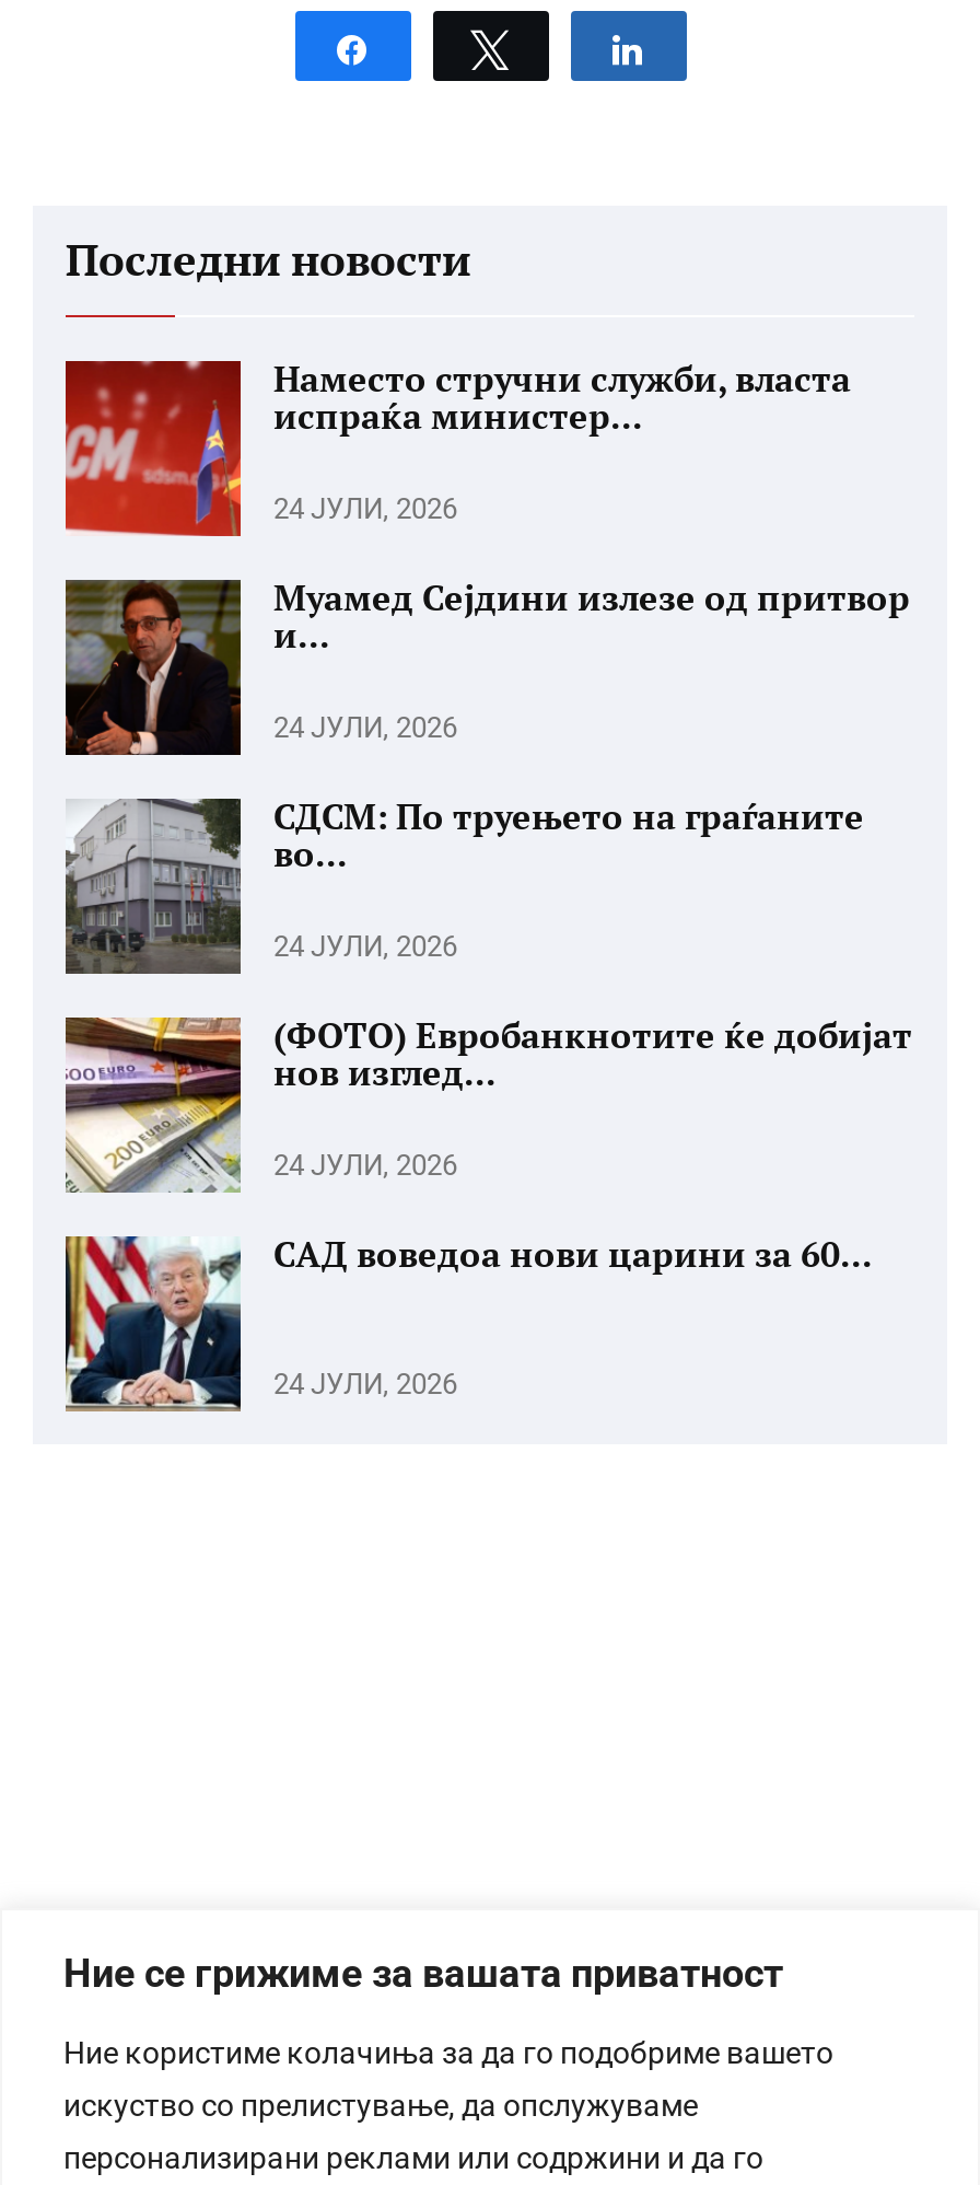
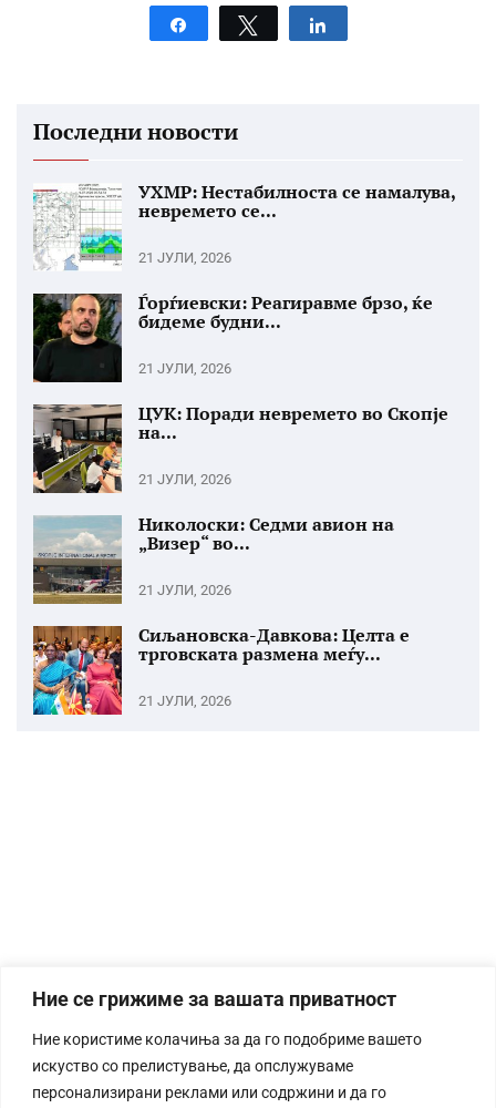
[63,355,851,538] [image] | Наместо стручни служби, власта | испраќа министер... -> [32,179,455,271] [image] | УХМР: Нестабилноста се намалува, | невремето се...
[273,492,457,525] 24 ЈУЛИ, 2026 -> [138,249,231,266] 21 ЈУЛИ, 2026
[63,573,910,757] [image] | Муамед Сејдини излезе од притвор | и... -> [32,290,433,383] [image] | Ѓорѓиевски: Реагиравме брзо, ќе | бидеме будни...
[273,711,457,744] 24 ЈУЛИ, 2026 -> [138,360,231,377] 21 ЈУЛИ, 2026
[63,792,864,976] [image] | СДСМ: По труењето на граѓаните | во... -> [32,401,448,494] [image] | ЦУК: Поради невремето во Скопје | на...
[273,930,457,963] 24 ЈУЛИ, 2026 -> [138,471,231,488] 21 ЈУЛИ, 2026
[63,1011,912,1193] [image] | (ФОТО) Евробанкнотите ќе добијат | нов изглед... -> [32,512,394,605] [image] | Николоски: Седми авион на | „Визер“ во...
[273,1149,457,1182] 24 ЈУЛИ, 2026 -> [138,582,231,598] 21 ЈУЛИ, 2026
[63,1230,873,1414] [image] | САД воведоа нови царини за 60... -> [32,623,410,716] [image] | Сиљановска-Давкова: Целта е | трговската размена меѓу...
[273,1368,457,1401] 24 ЈУЛИ, 2026 -> [138,693,231,709] 21 ЈУЛИ, 2026

